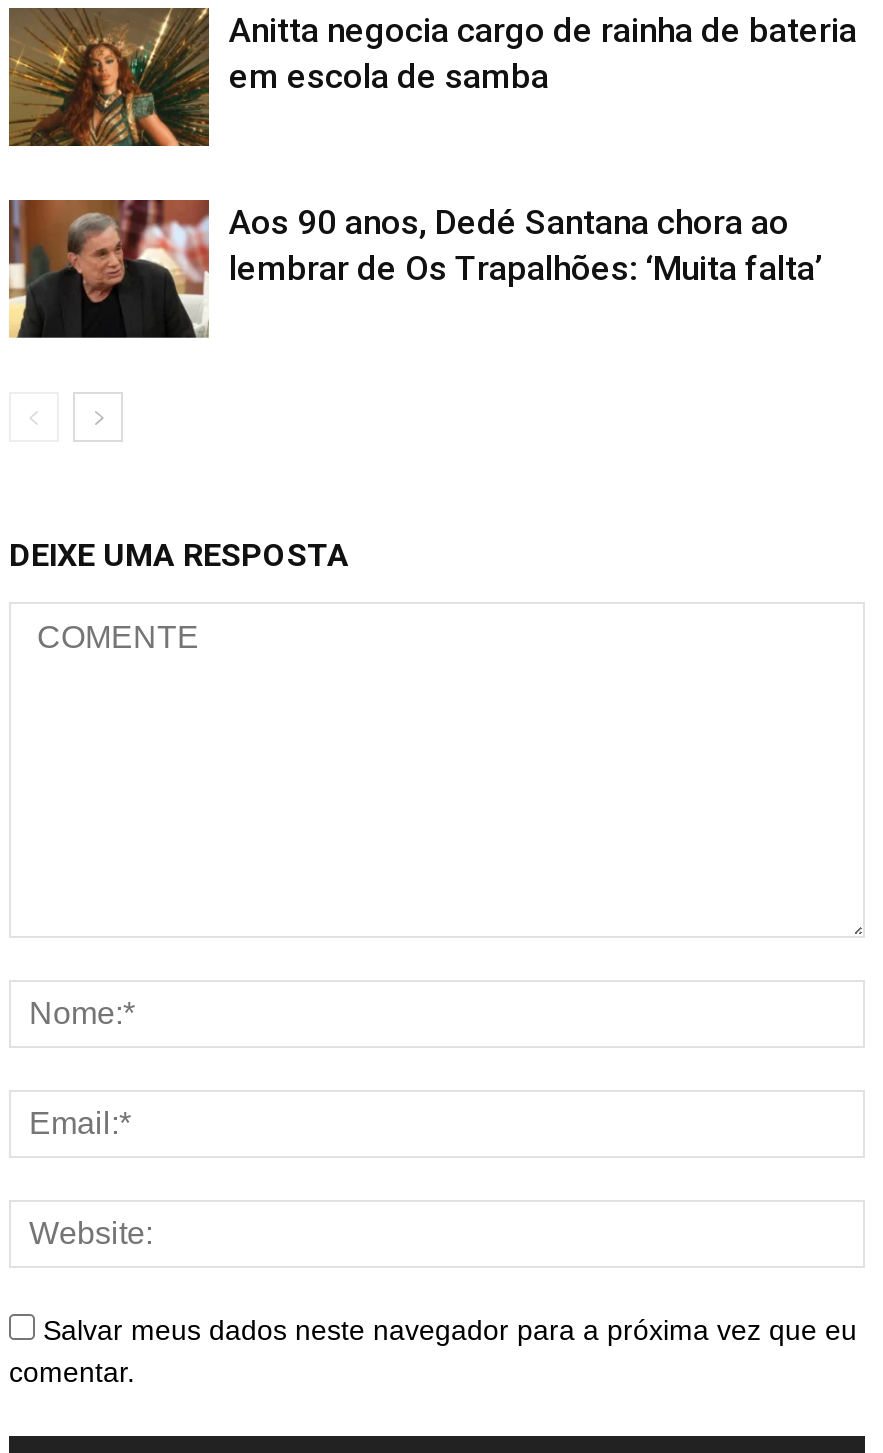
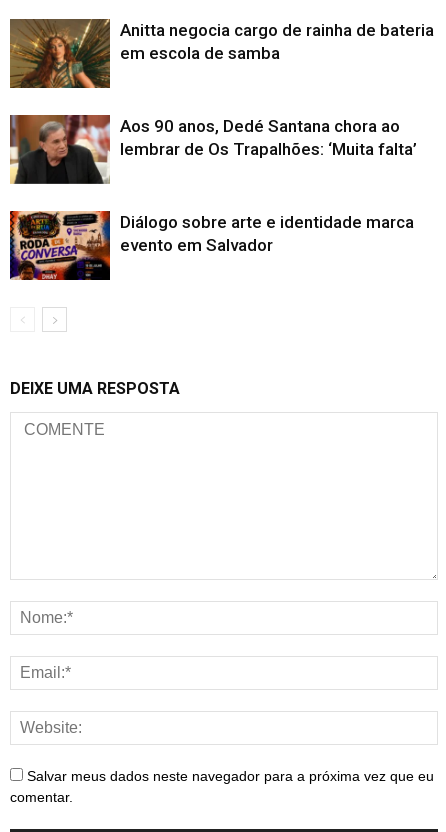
none -> [9,210,414,281] [image] | Diálogo sobre arte e identidade marca | evento em Salvador

